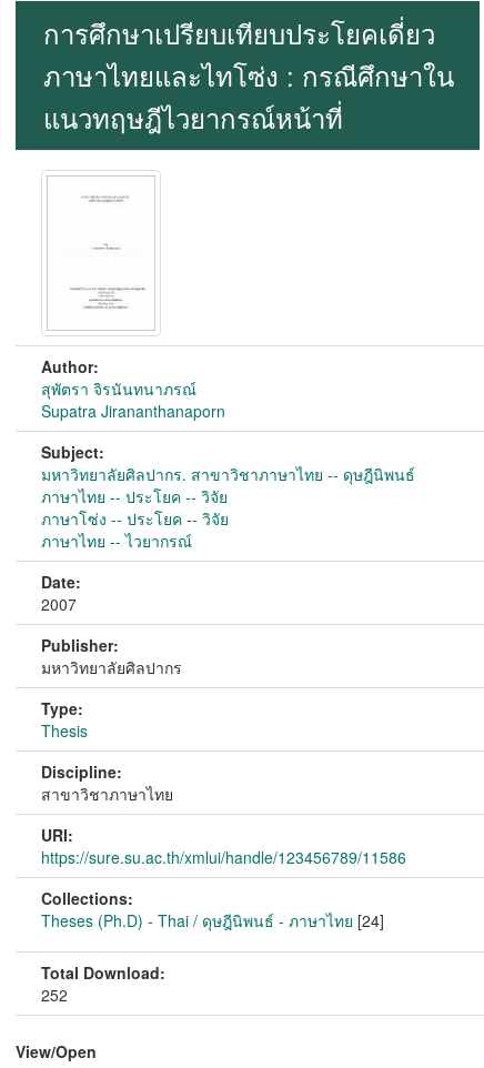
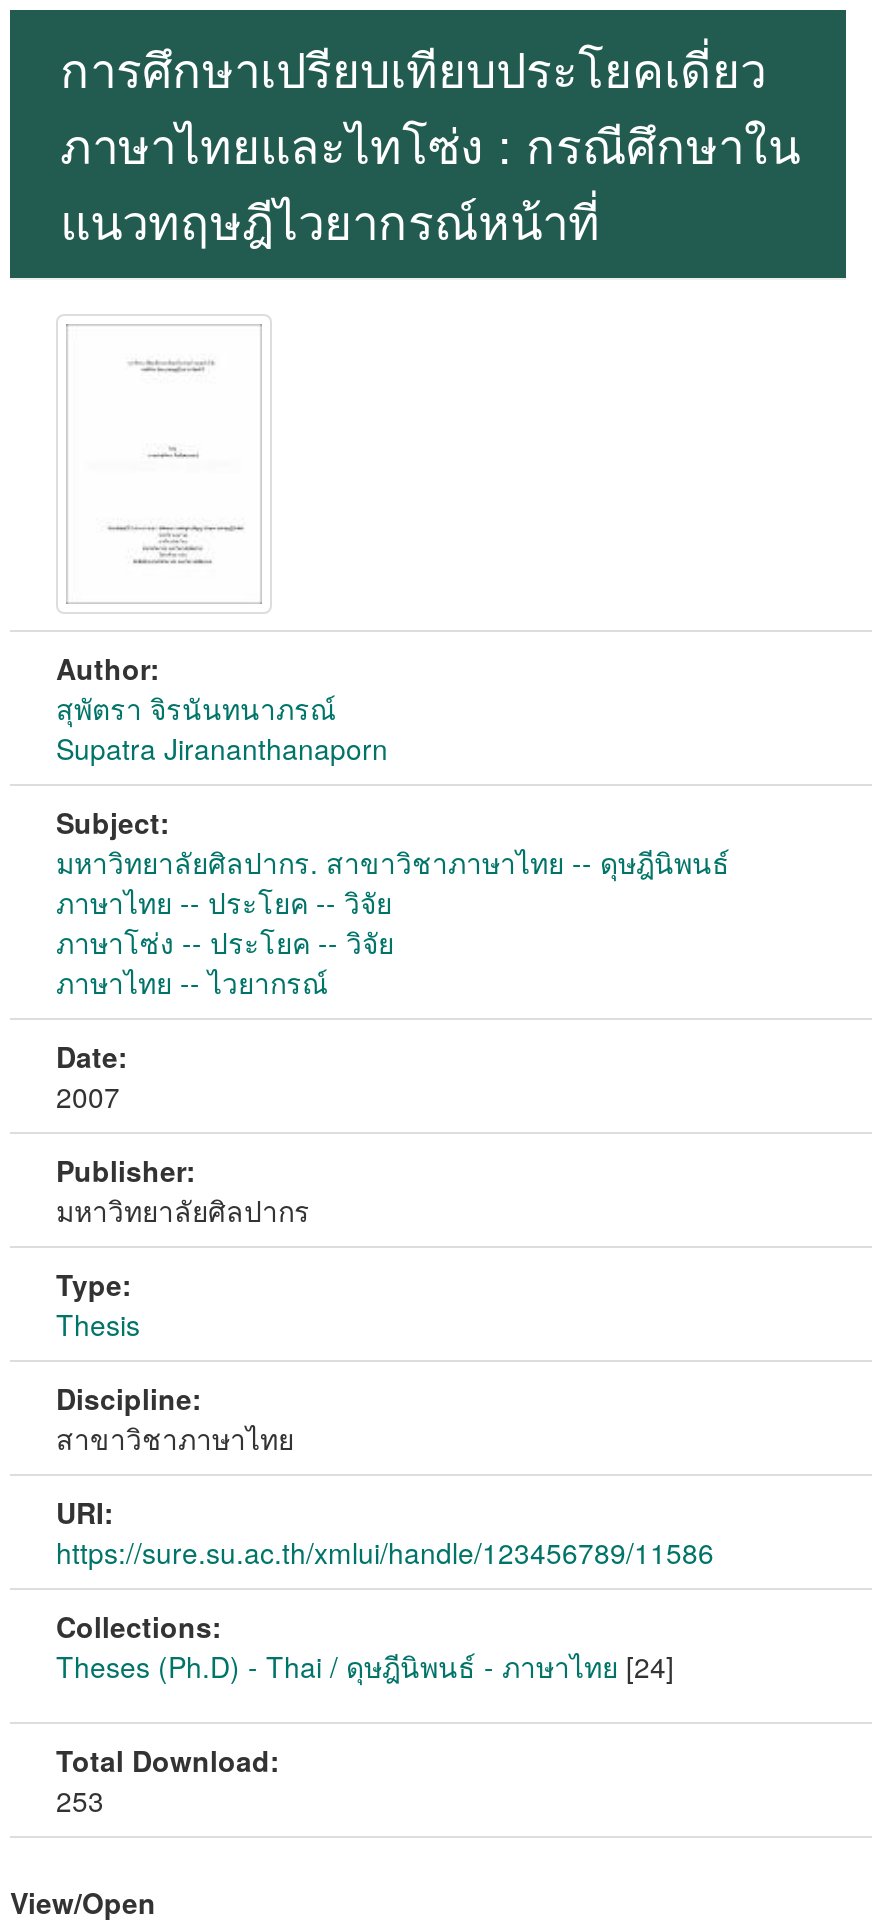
[41,984,68,1006] 252 -> [56,1780,104,1820] 253

